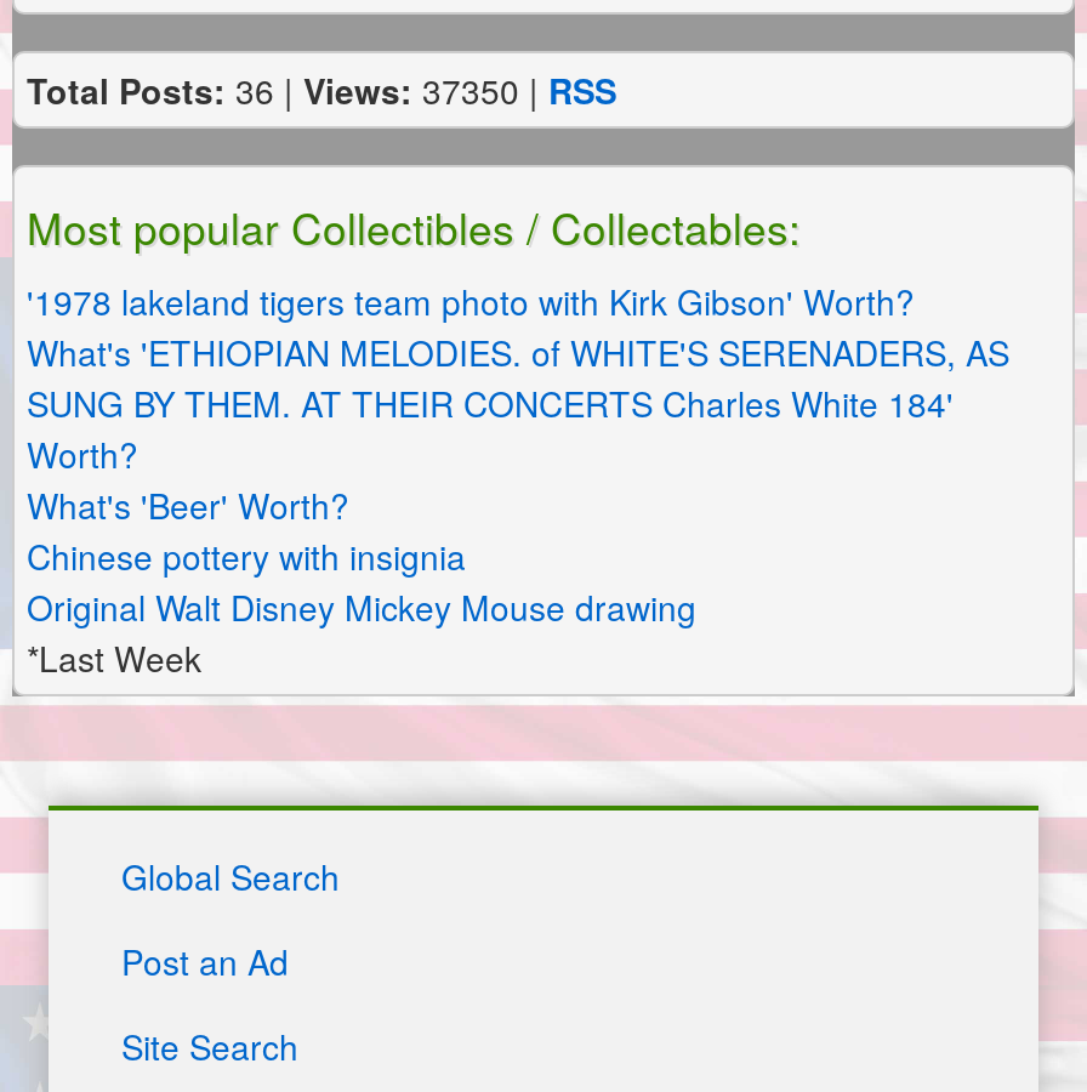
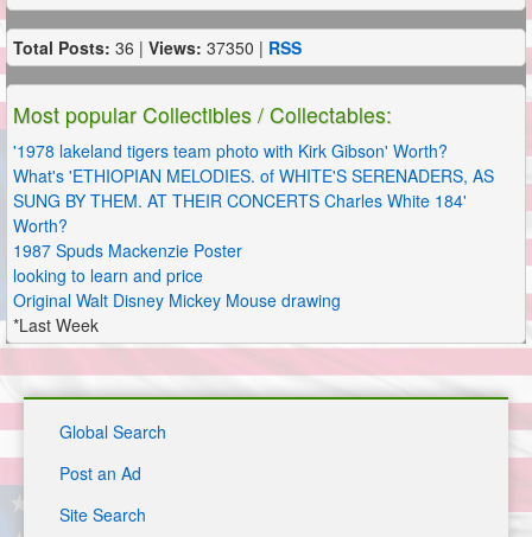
[27,482,466,581] What's 'Beer' Worth? | Chinese pottery with insignia -> [13,239,242,287] 1987 Spuds Mackenzie Poster | looking to learn and price

